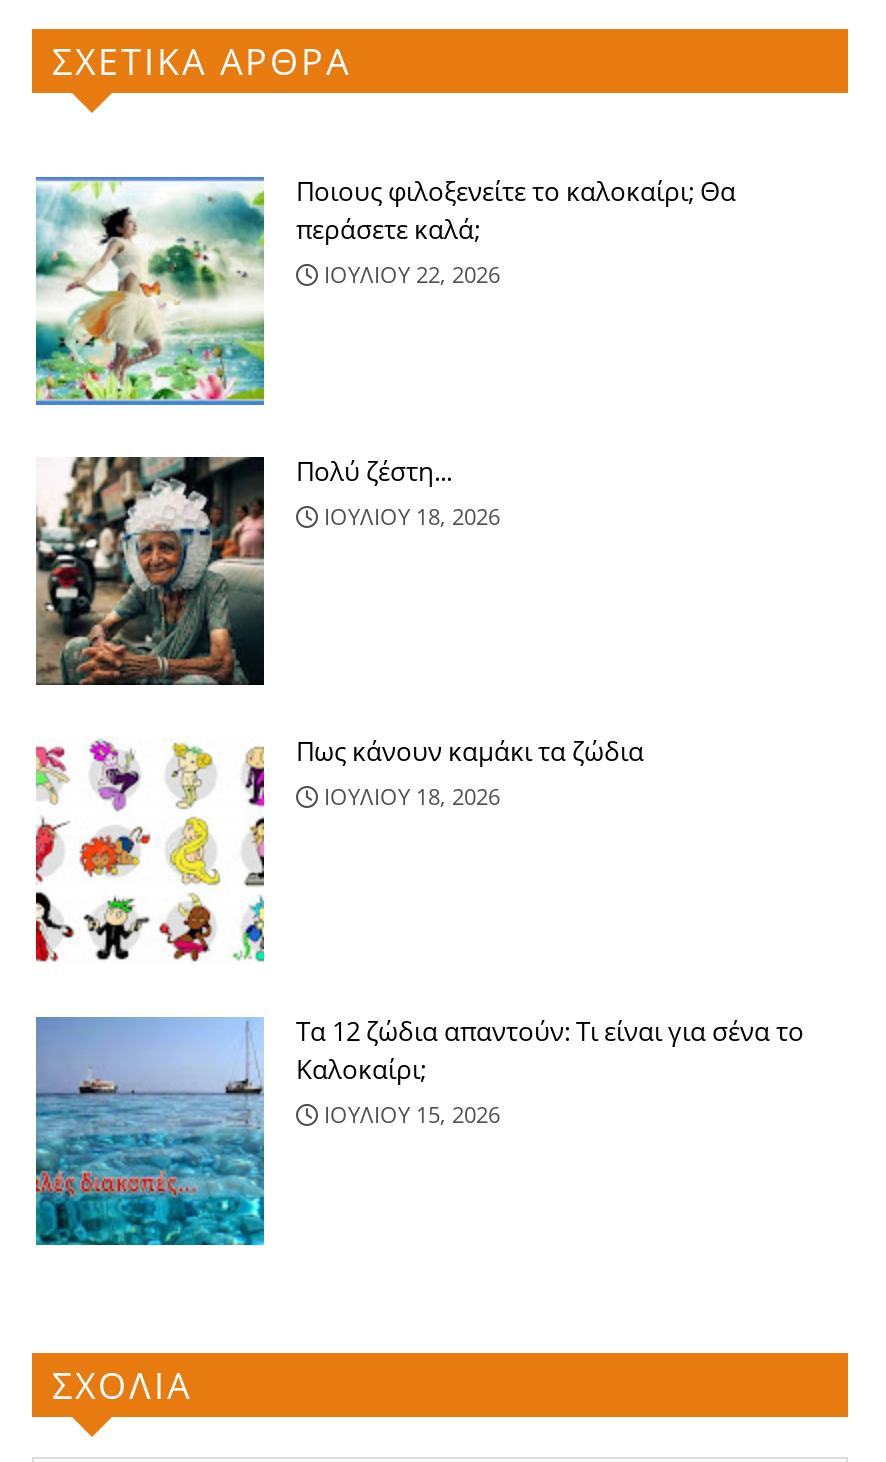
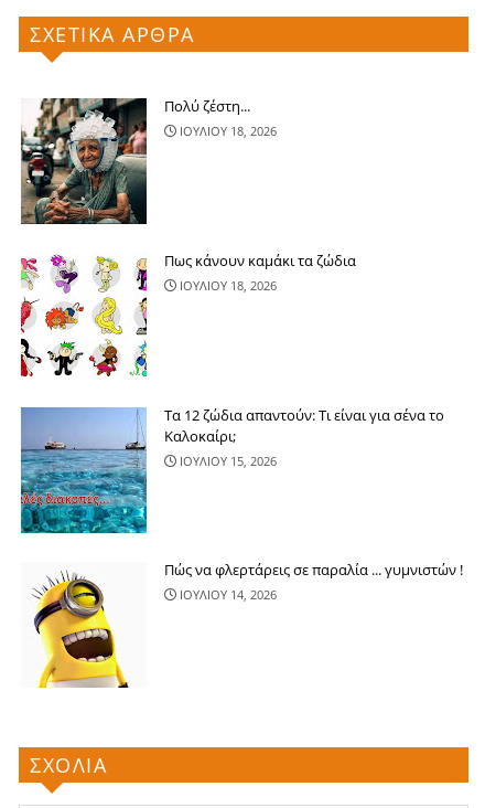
[34,173,736,407] [image] | Ποιους φιλοξενείτε το καλοκαίρι; Θα | περάσετε καλά; | ΙΟΥΛΙΟΥ 22, 2026 -> none
moved [32,453,804,1129] -> [19,96,444,469]: [image] | Πολύ ζέστη... | ΙΟΥΛΙΟΥ 18, 2026 | Πως κάνουν καμάκι τα ζώδια | ΙΟΥΛΙΟΥ 18, 2026 | Τα 12 ζώδια απαντούν: Τι είναι για σένα το | Καλοκαίρι; | ΙΟΥΛΙΟΥ 15, 2026
moved [32,1017,268,1249] -> [19,407,149,535]: [image]
none -> [21,560,463,689] [image] | Πώς να φλερτάρεις σε παραλία ... γυμνιστών ! | ΙΟΥΛΙΟΥ 14, 2026

